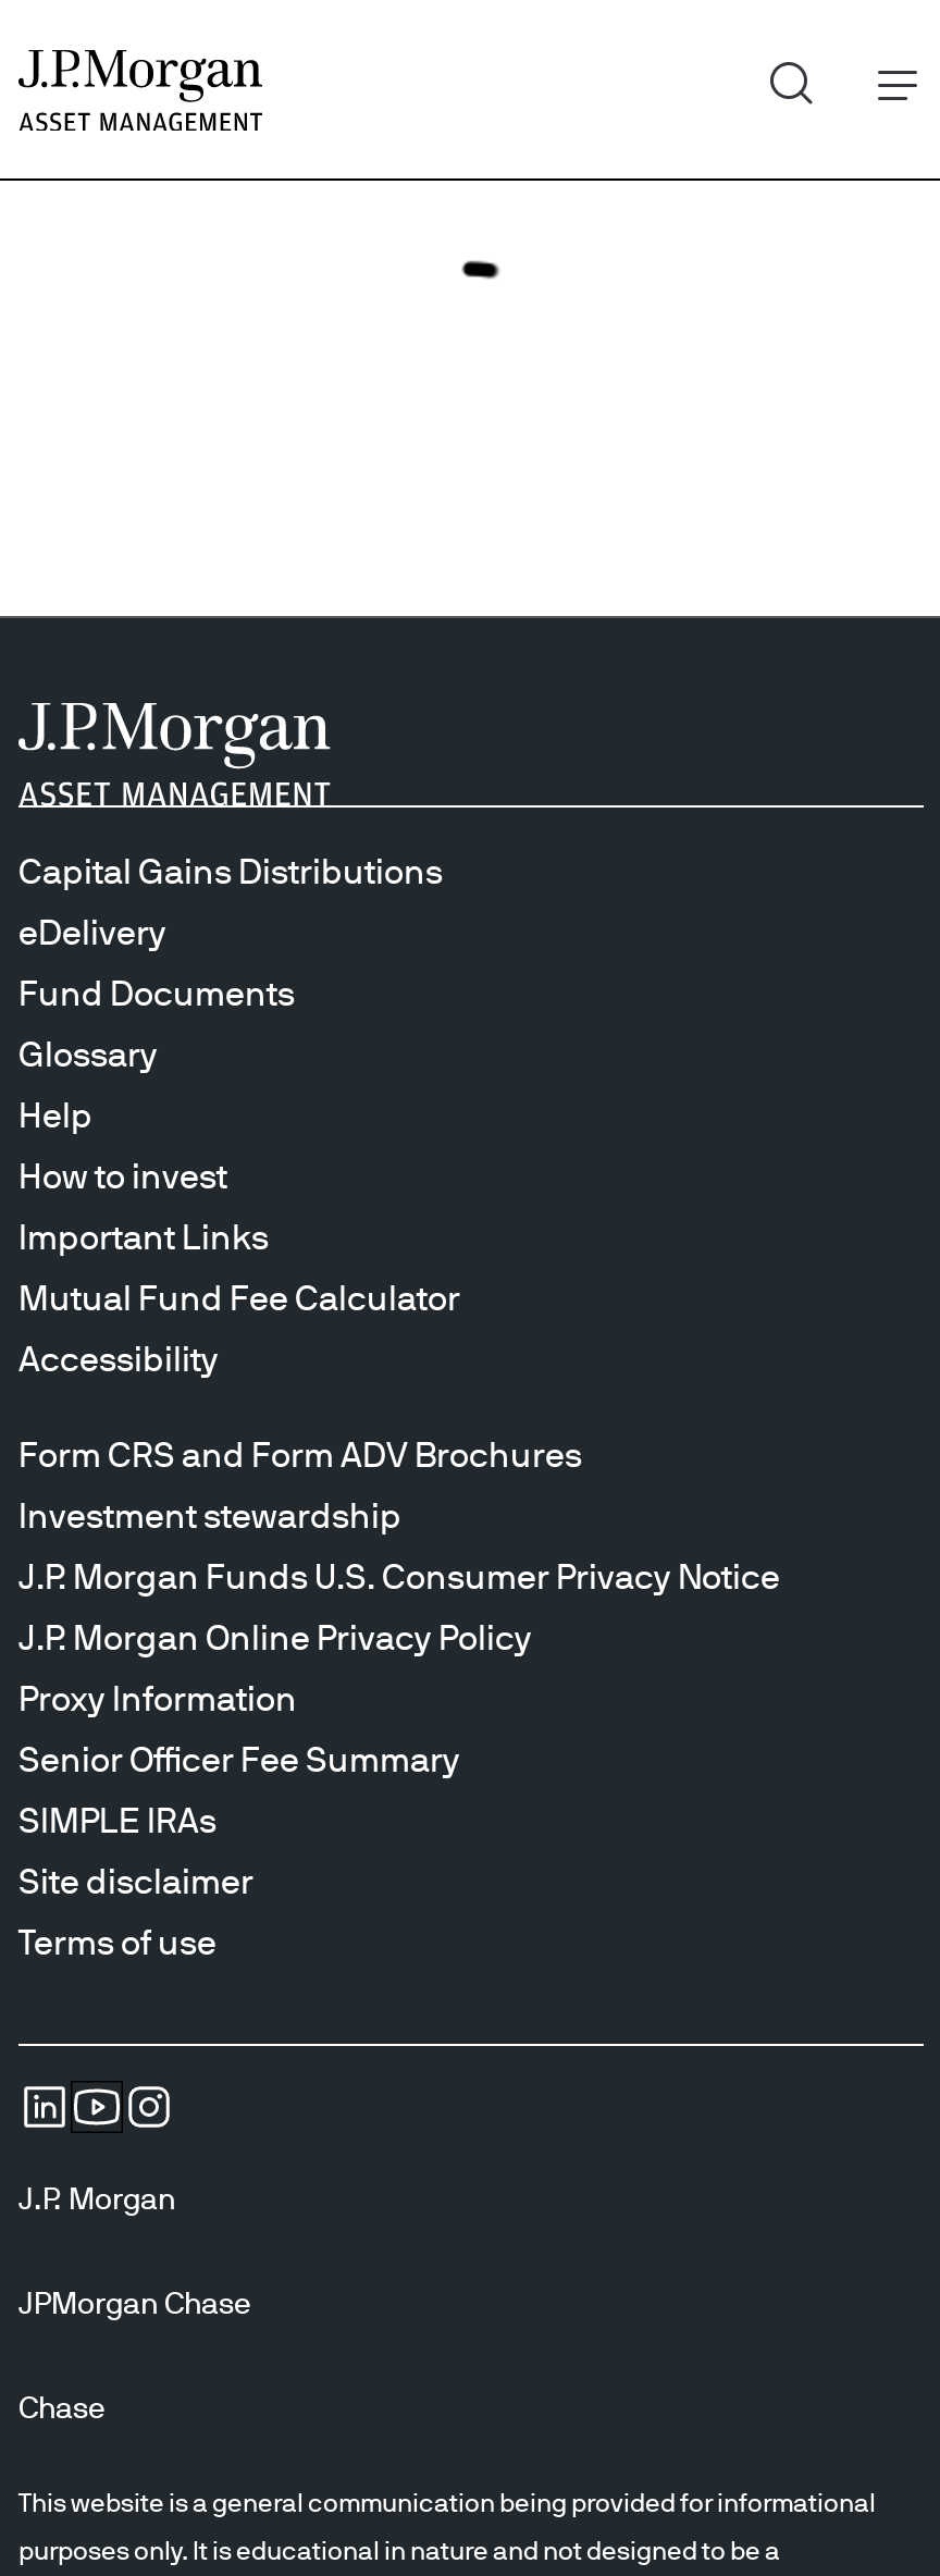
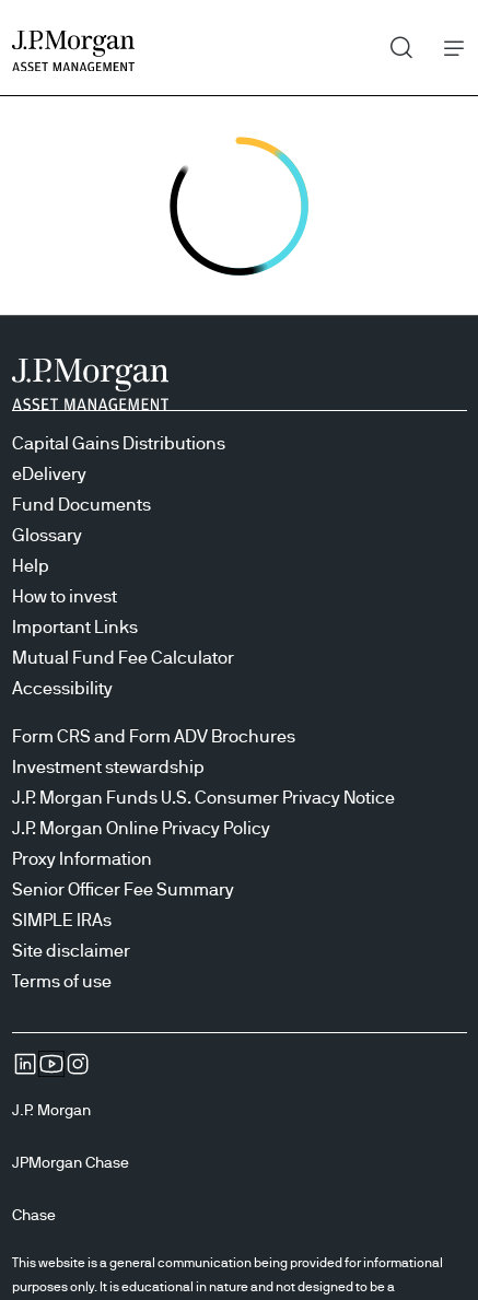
none -> [168,136,310,277] [image]

